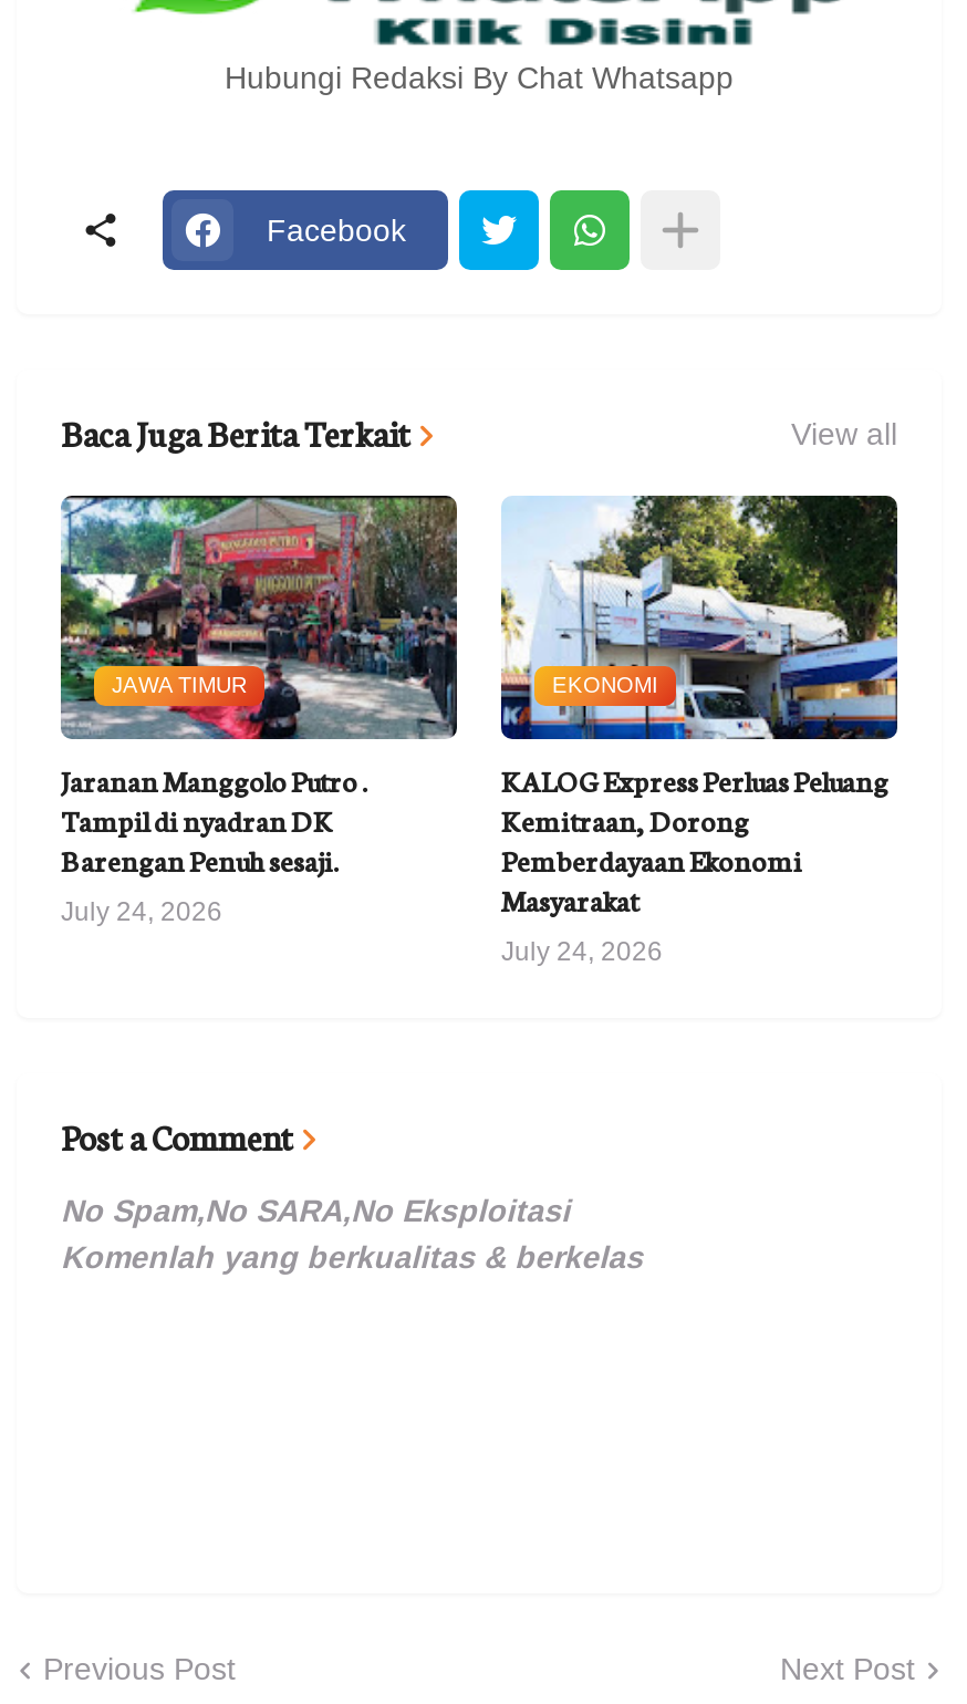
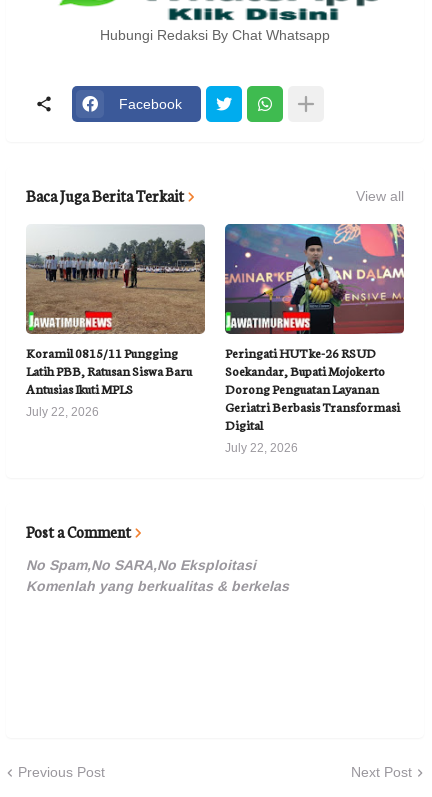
[59,493,459,927] [image] | JAWA TIMUR | Jaranan Manggolo Putro . | Tampil di nyadran DK | Barengan Penuh sesaji. | July 24, 2026 -> [25,224,206,419] [image] | Koramil 0815/11 Pungging | Latih PBB, Ratusan Siswa Baru | Antusias Ikuti MPLS | July 22, 2026
[499,493,900,967] [image] | EKONOMI | KALOG Express Perluas Peluang | Kemitraan, Dorong | Pemberdayaan Ekonomi | Masyarakat | July 24, 2026 -> [224,223,405,455] [image] | Peringati HUT ke-26 RSUD | Soekandar, Bupati Mojokerto | Dorong Penguatan Layanan | Geriatri Berbasis Transformasi | Digital | July 22, 2026

